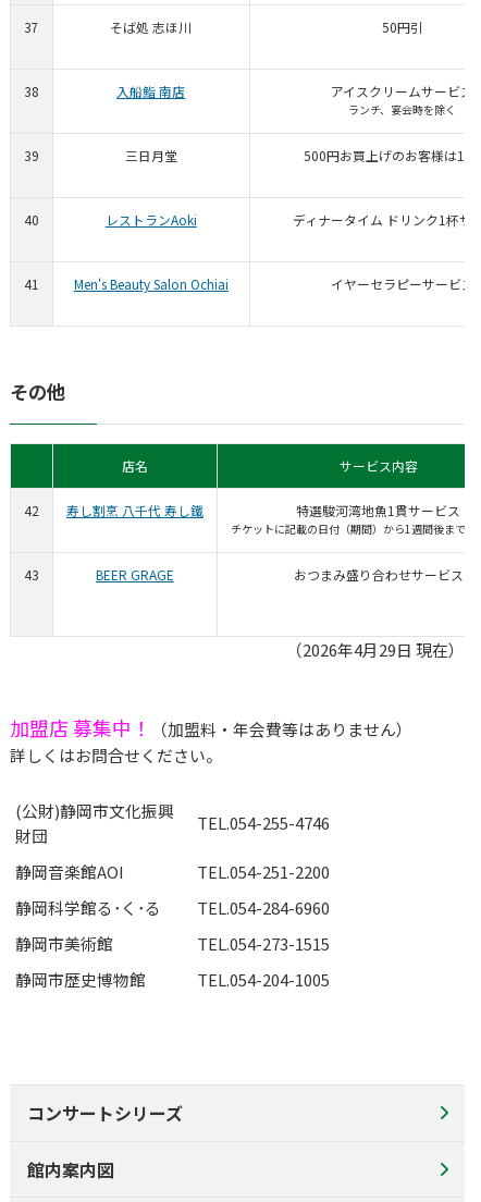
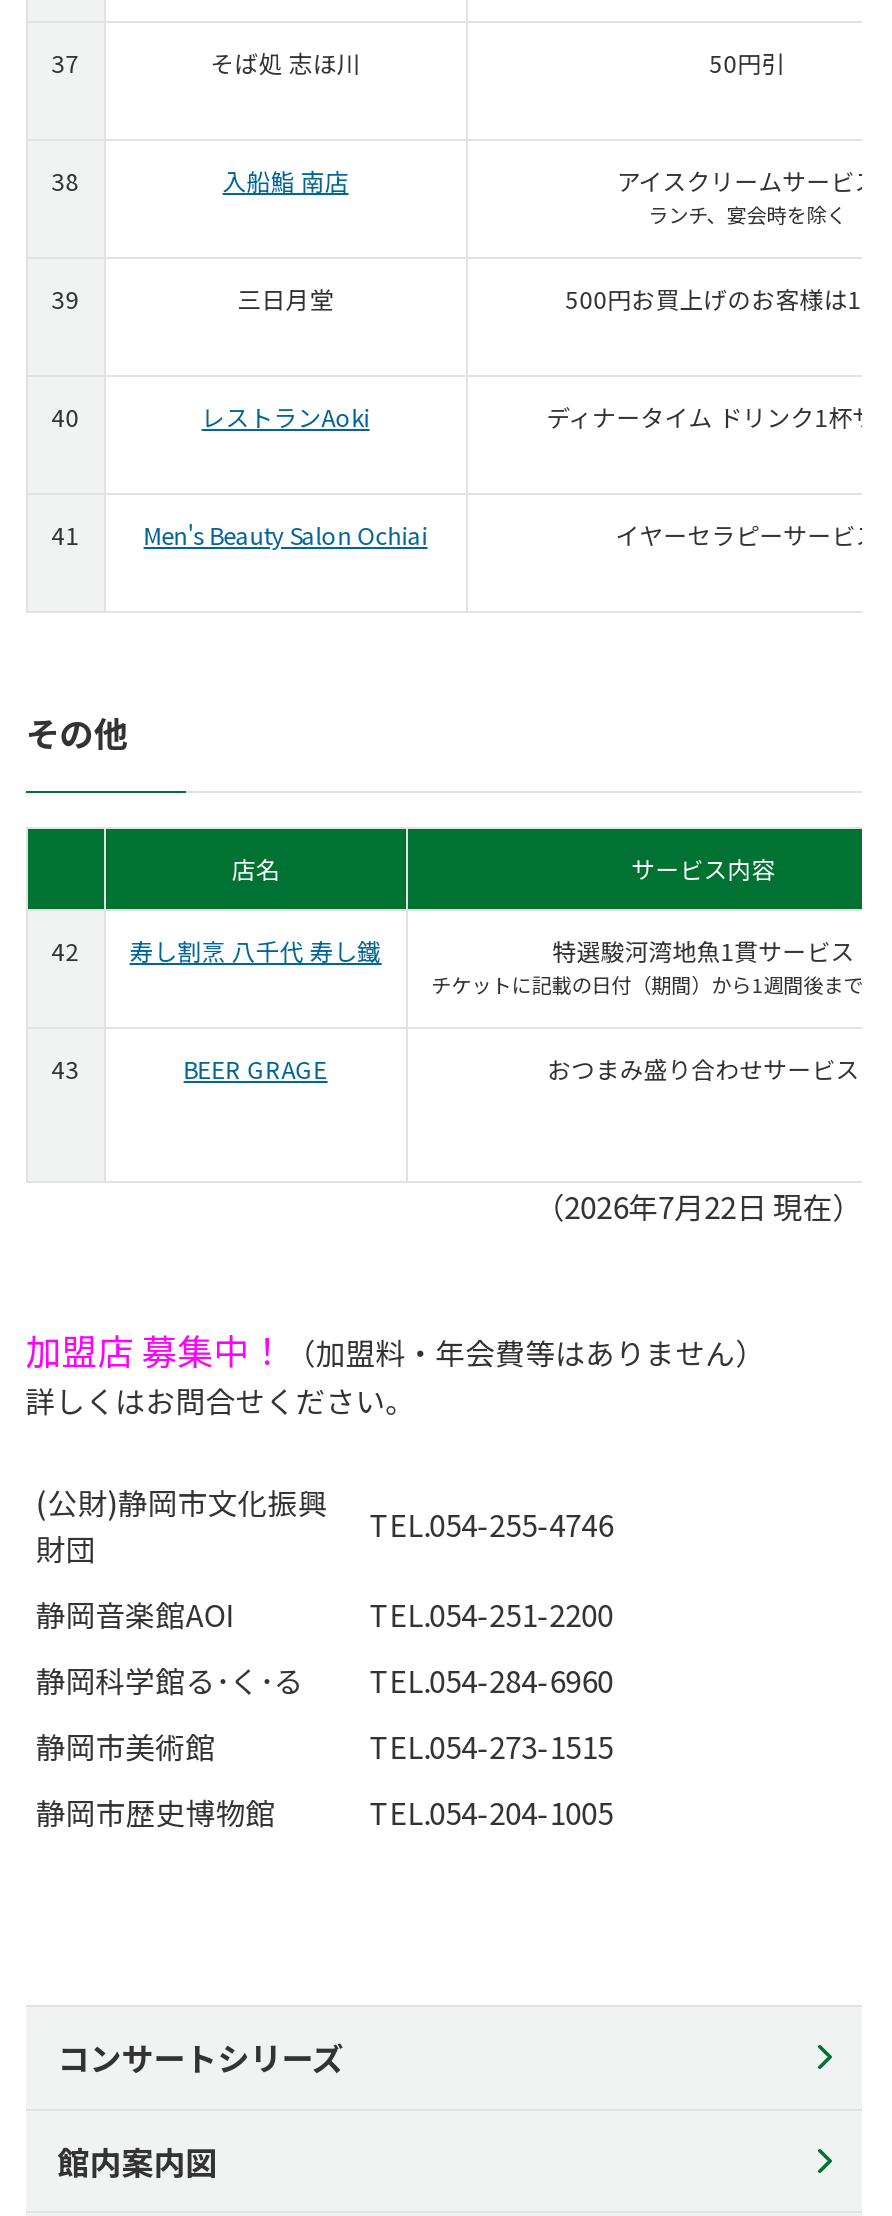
[286,638,465,661] （2026年4月29日 現在） -> [534,1185,862,1227] （2026年7月22日 現在）

